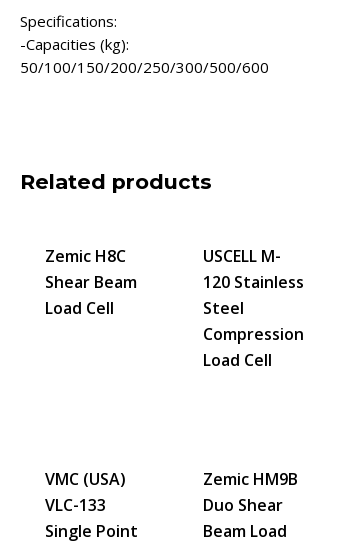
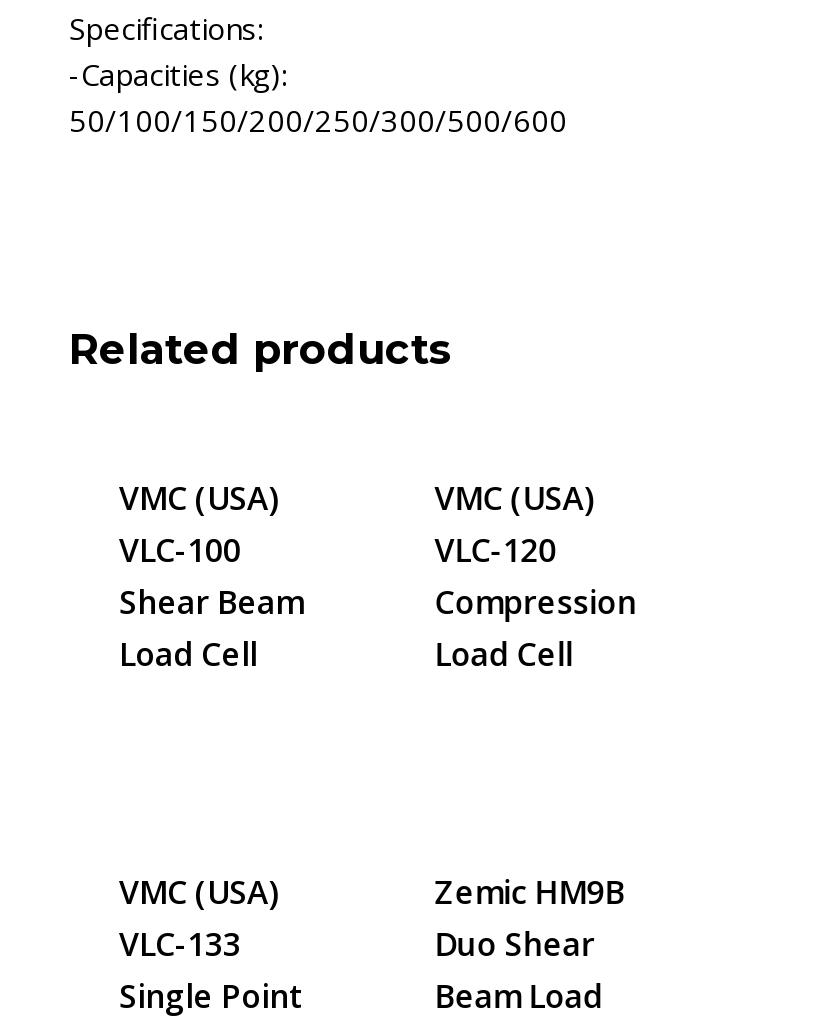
[45,245,126,267] Zemic H8C -> [119,476,281,572] VMC (USA) | VLC-100
[203,245,304,319] USCELL M- | 120 Stainless | Steel -> [435,476,597,572] VMC (USA) | VLC-120
moved [45,271,137,319] -> [119,580,303,676]: Shear Beam | Load Cell

